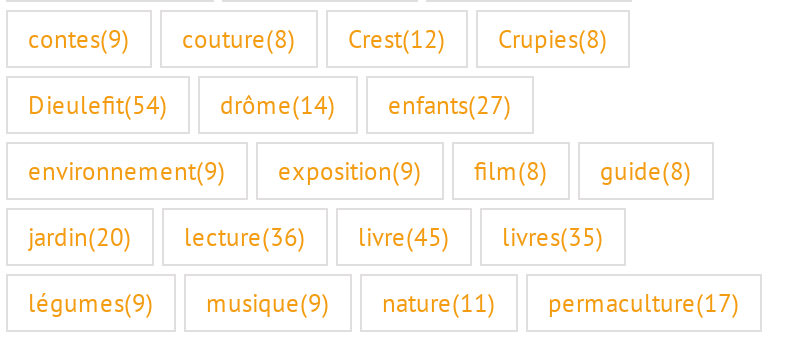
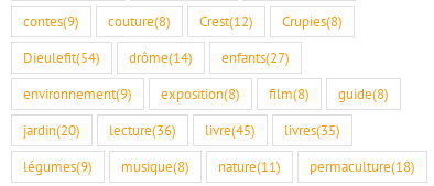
[28,154,692,186] environnement(9) exposition(9) film(8) guide(8) -> [23,85,389,102] environnement(9) exposition(8) film(8) guide(8)
[206,286,330,318] musique(9) -> [121,157,189,175] musique(8)
[548,286,740,318] permaculture(17) -> [310,157,415,175] permaculture(18)

